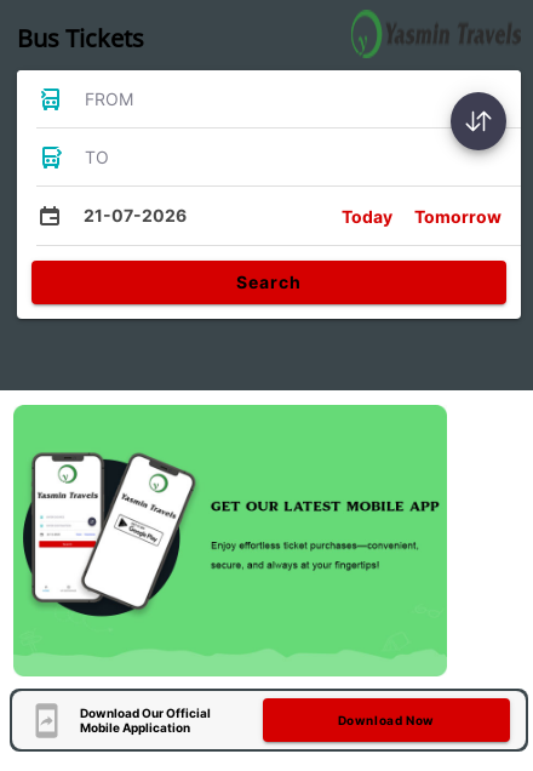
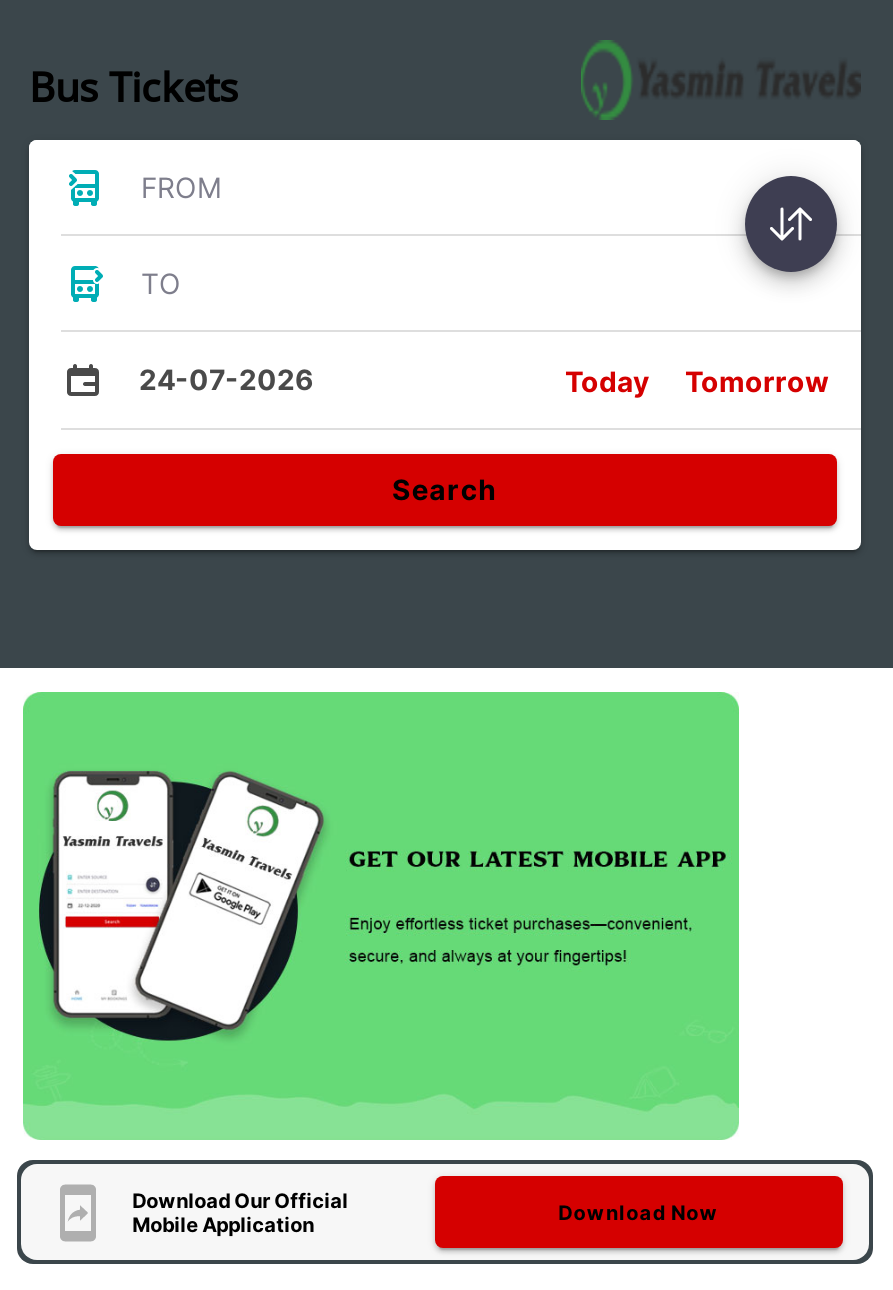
[84,205,187,225] 21-07-2026 -> [139,362,313,396] 24-07-2026

